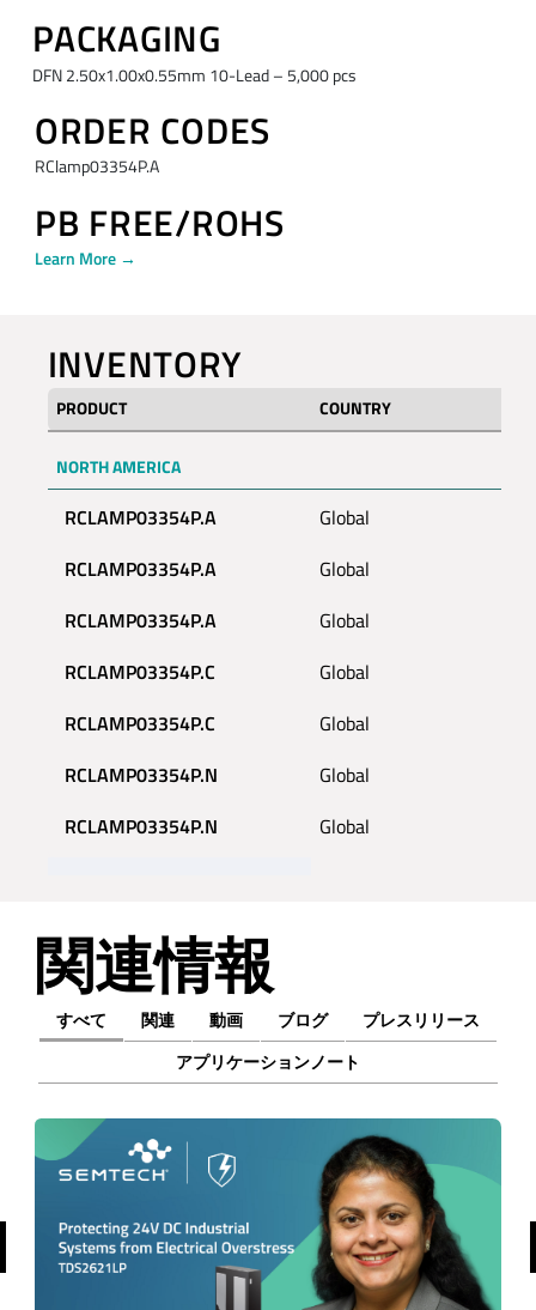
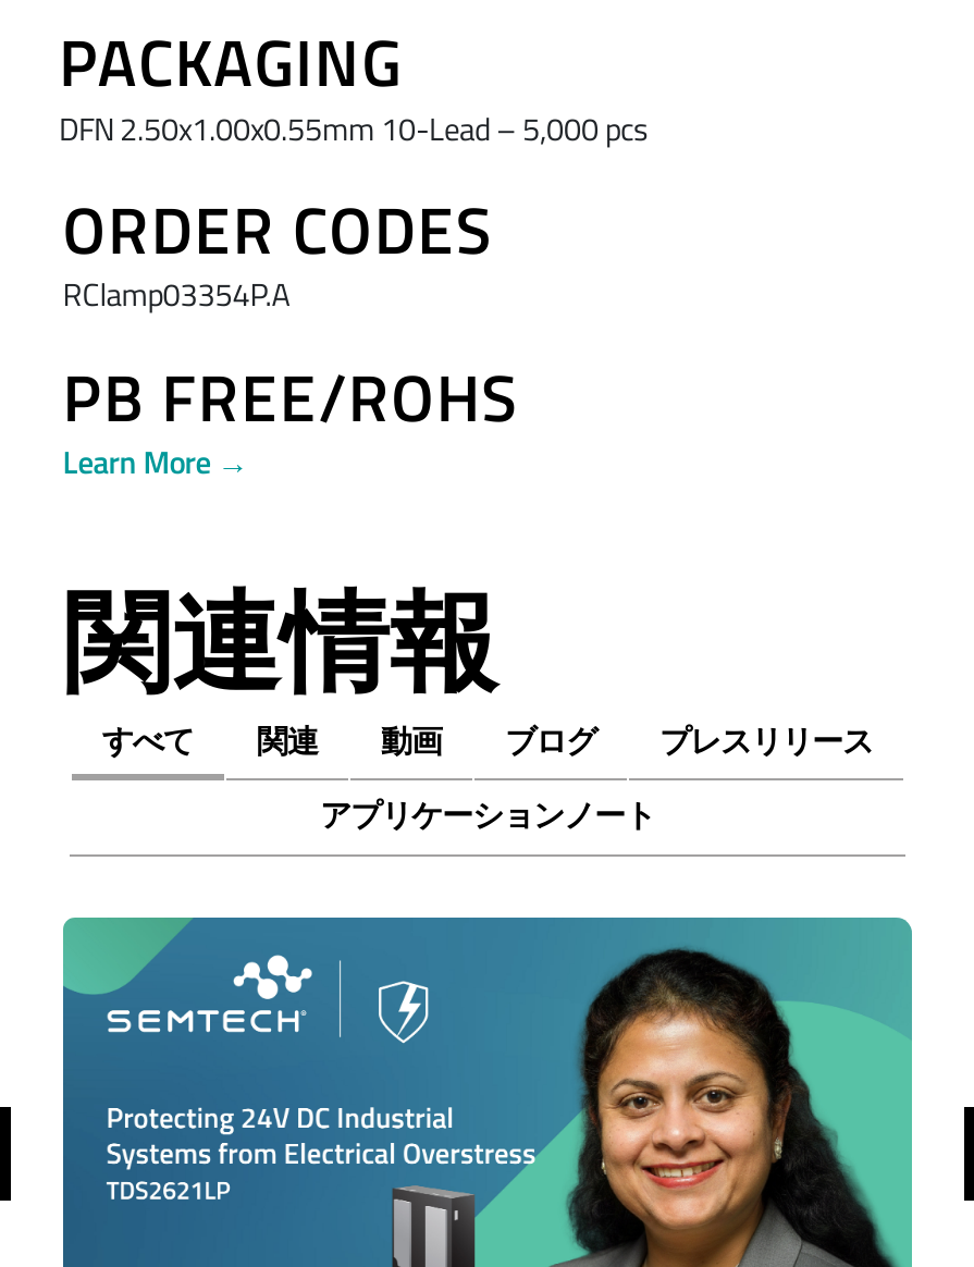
[47,336,391,840] INVENTORY | PRODUCT | COUNTRY | NORTH AMERICA | RCLAMP03354P.A | Global | RCLAMP03354P.A | Global | RCLAMP03354P.A | Global | RCLAMP03354P.C | Global | RCLAMP03354P.C | Global | RCLAMP03354P.N | Global | RCLAMP03354P.N | Global -> none

